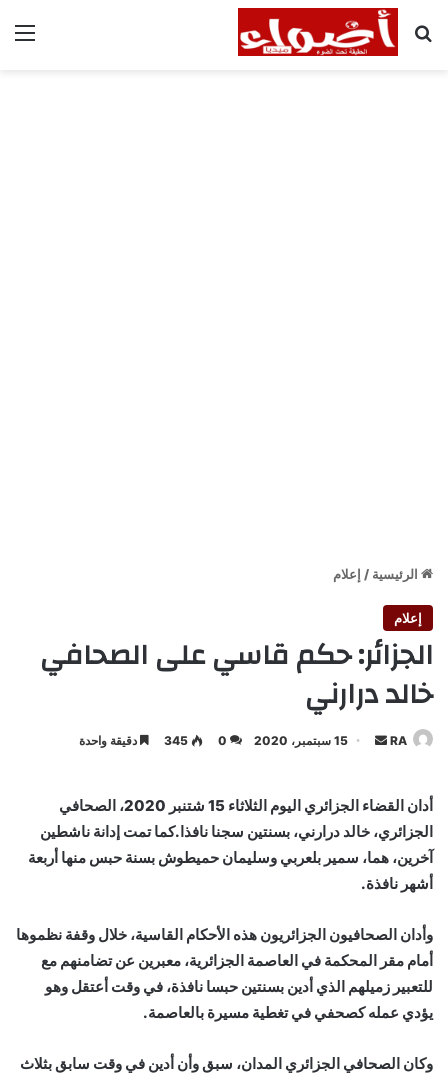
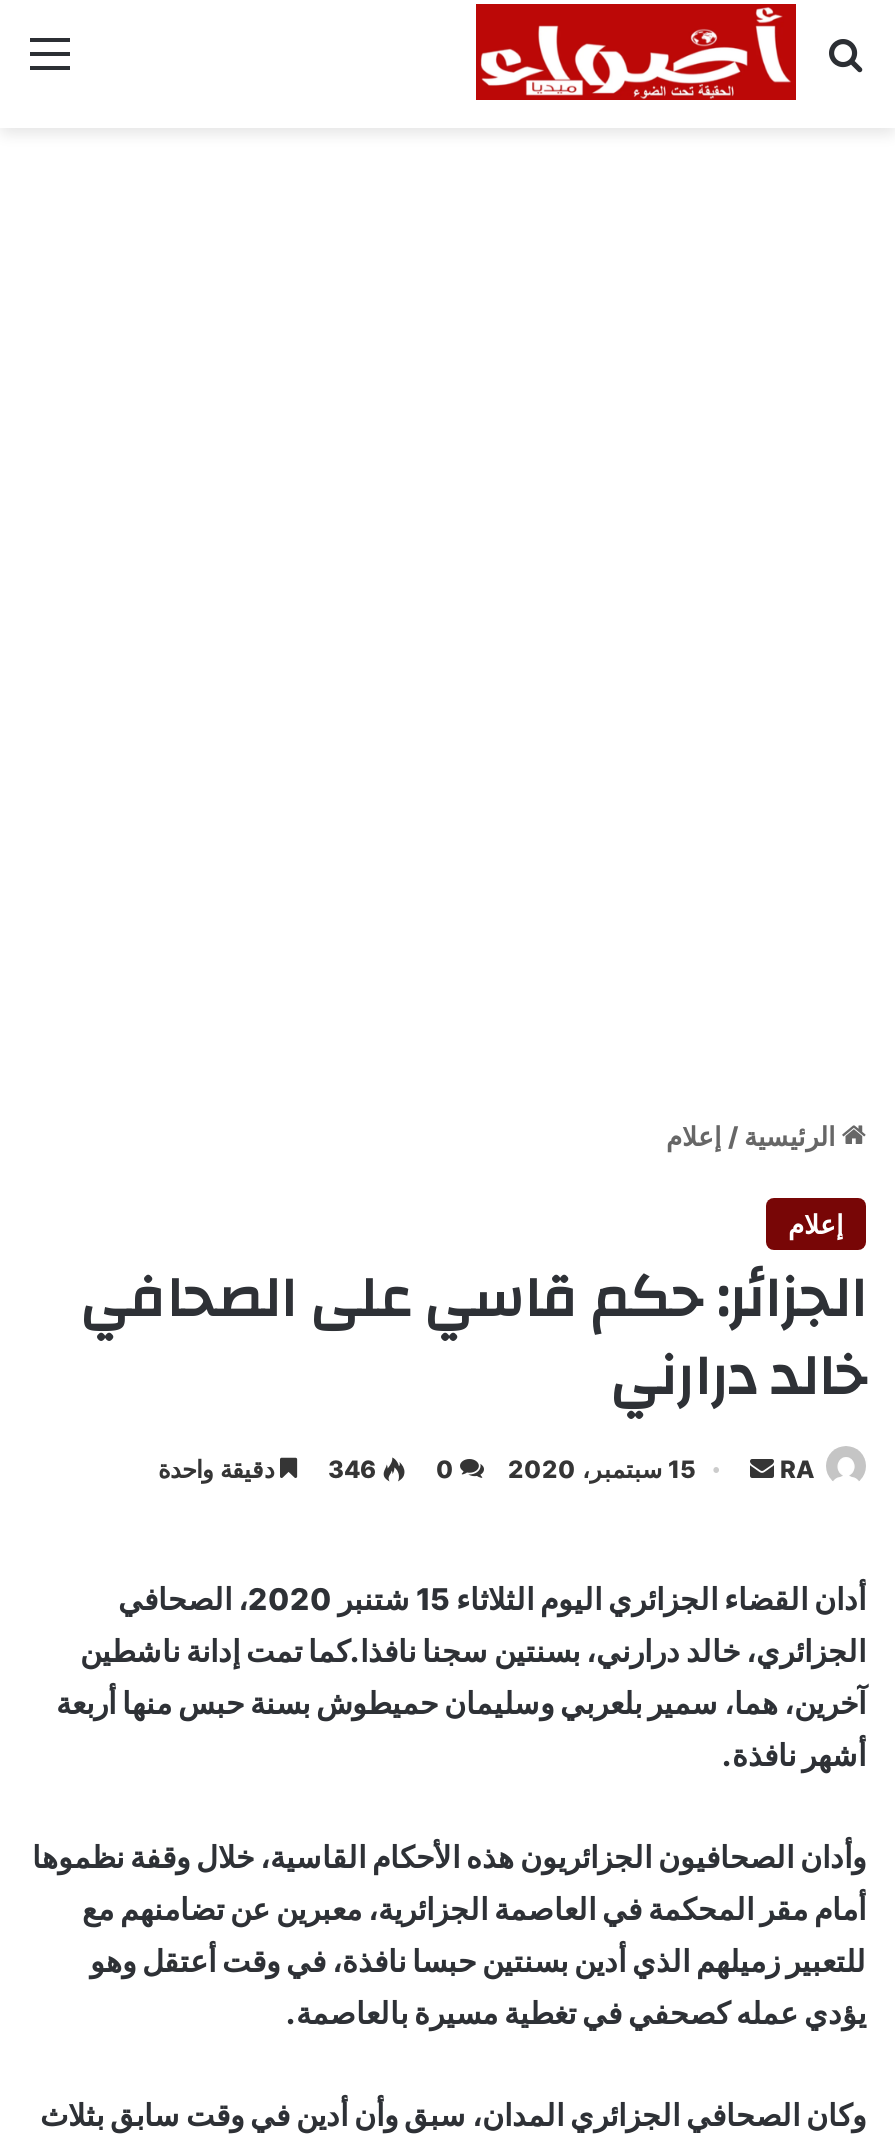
[79,733,227,748] 0 345 دقيقة واحدة -> [158,1454,454,1484] 0 346 دقيقة واحدة

